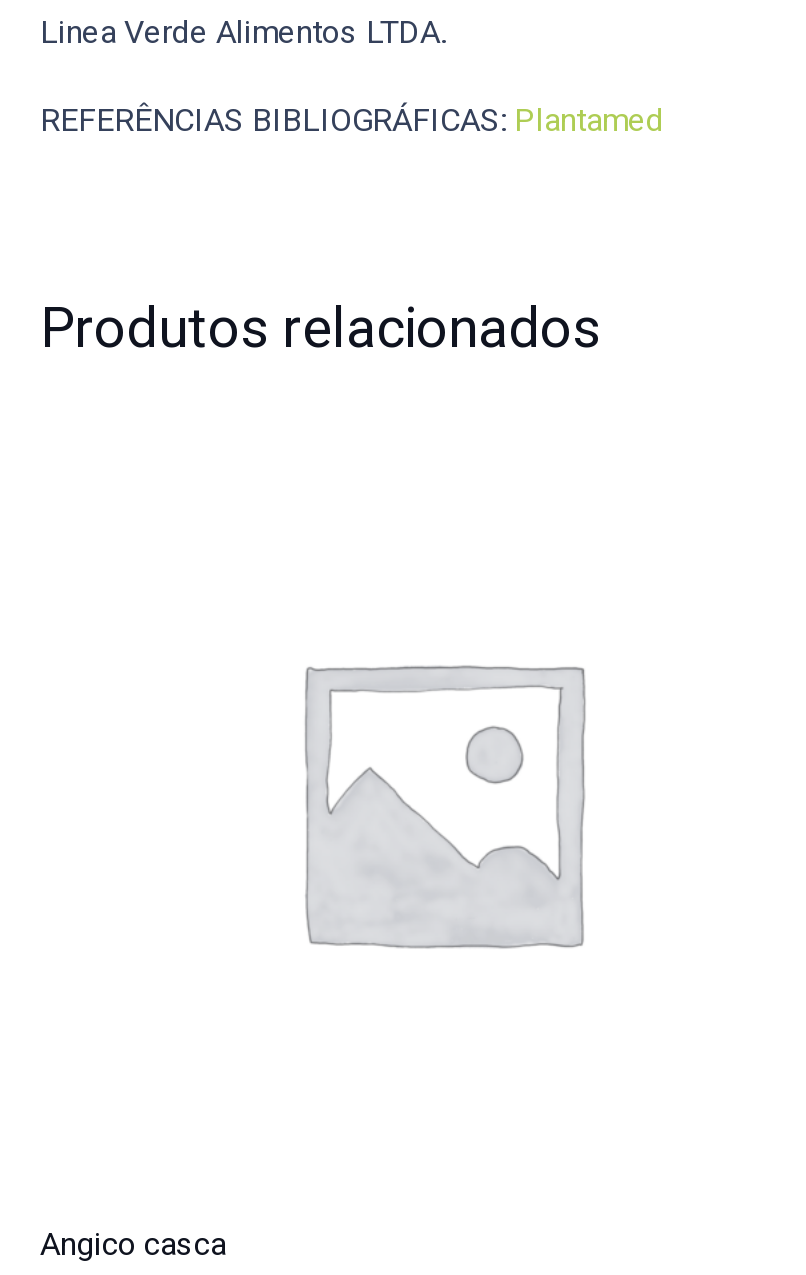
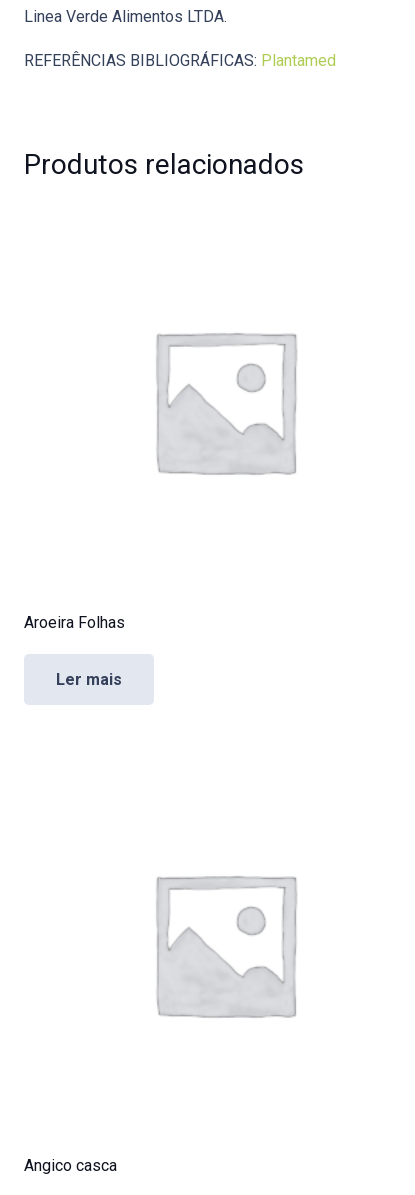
none -> [24,613,125,689] Aroeira Folhas | Ler mais

